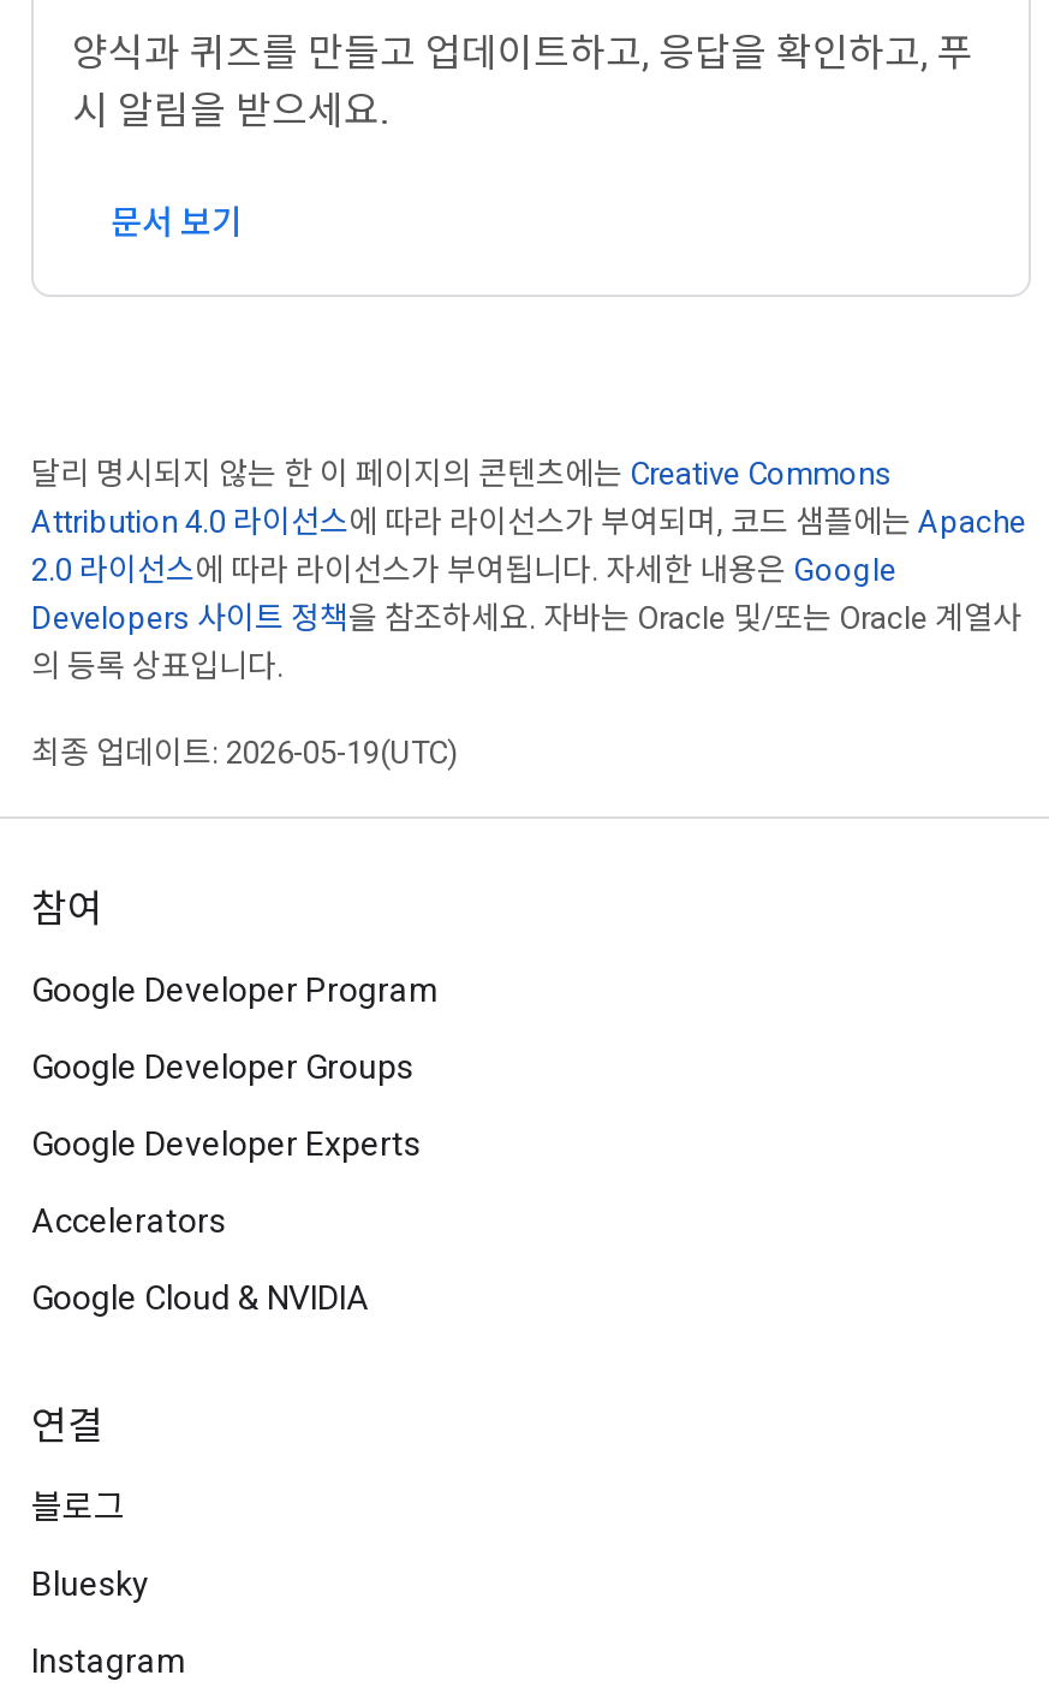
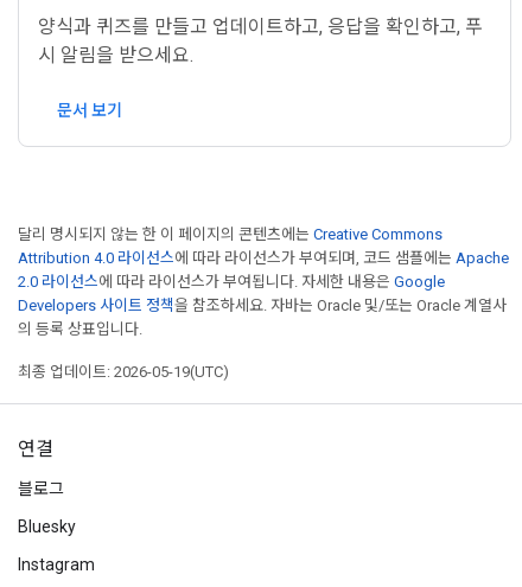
[31,886,440,1317] 참여 | Google Developer Program | Google Developer Groups | Google Developer Experts | Accelerators | Google Cloud & NVIDIA -> none

